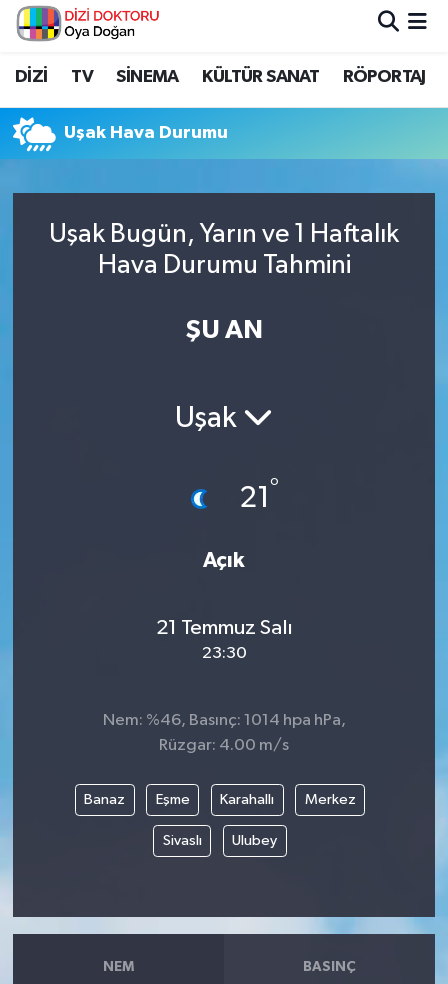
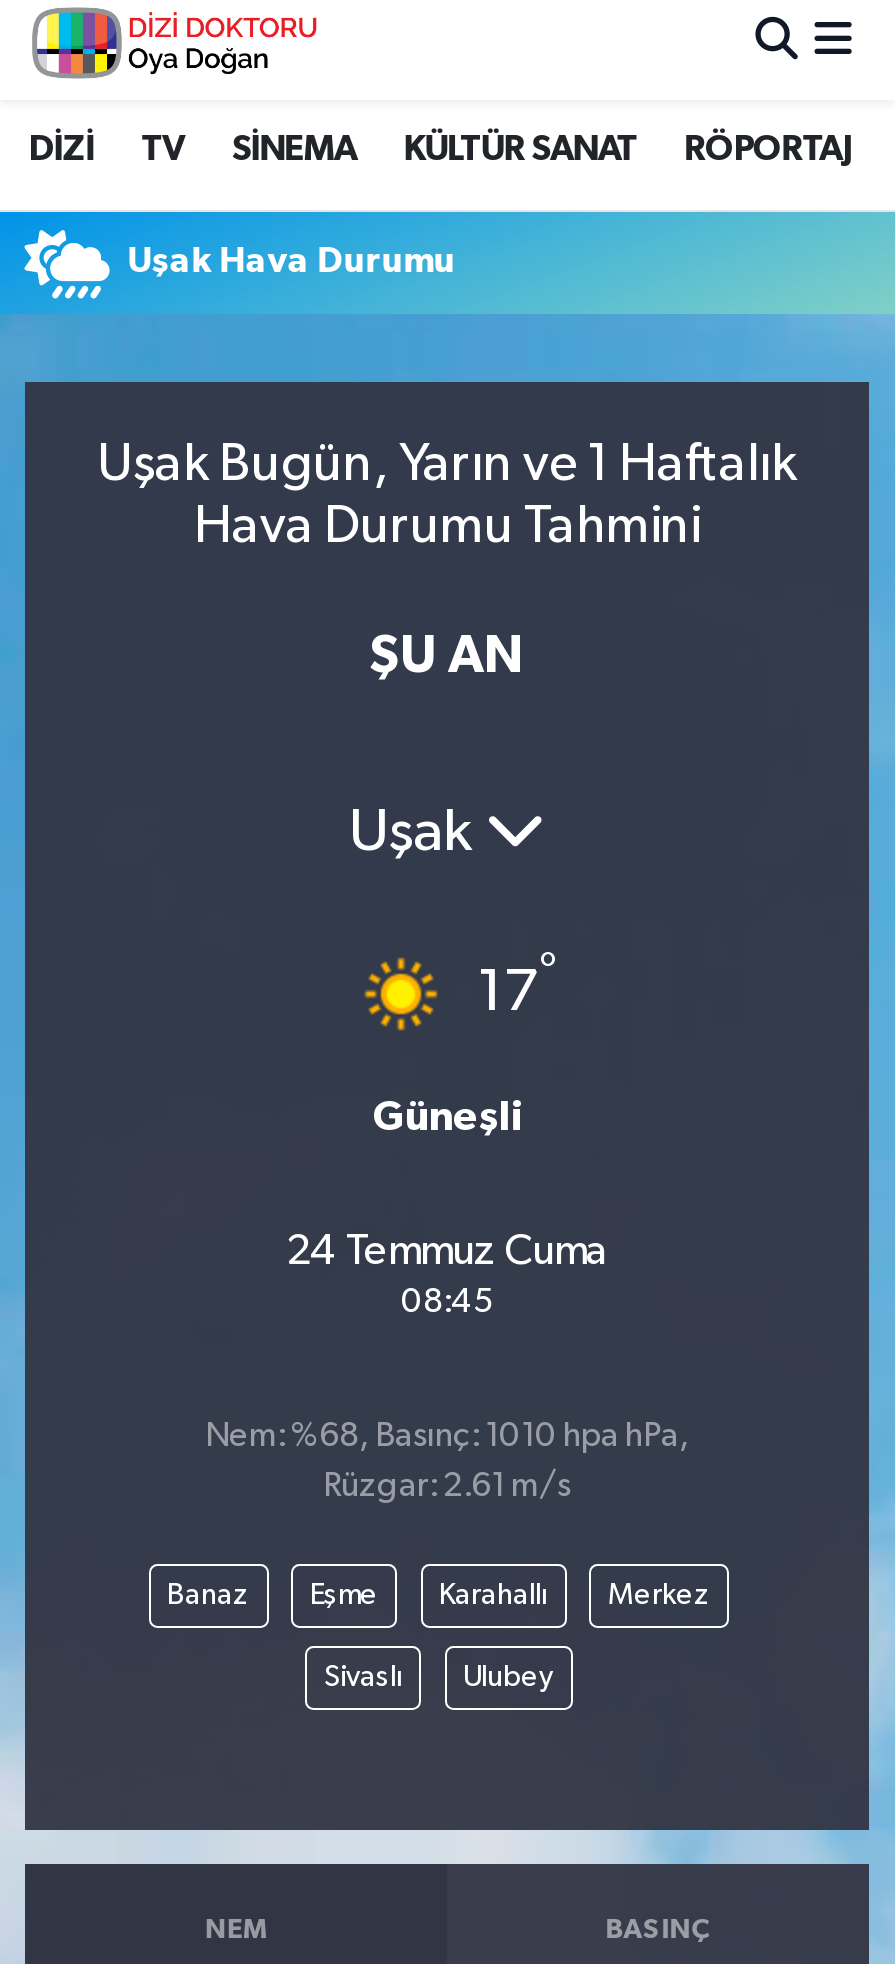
[184,477,279,516] [image] | 21° -> [363,951,557,1032] [image] | 17°
[203,550,245,571] Açık -> [373,1097,521,1139] Güneşli
[155,617,292,662] 21 Temmuz Salı | 23:30 -> [286,1230,608,1320] 24 Temmuz Cuma | 08:45
[102,712,345,729] Nem: %46, Basınç: 1014 hpa hPa, -> [205,1421,689,1455] Nem: %68, Basınç: 1010 hpa hPa,
[159,737,289,754] Rüzgar: 4.00 m/s -> [323,1471,571,1505] Rüzgar: 2.61 m/s

